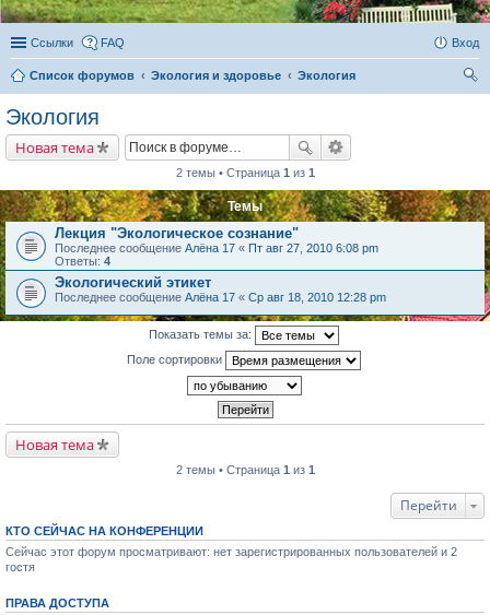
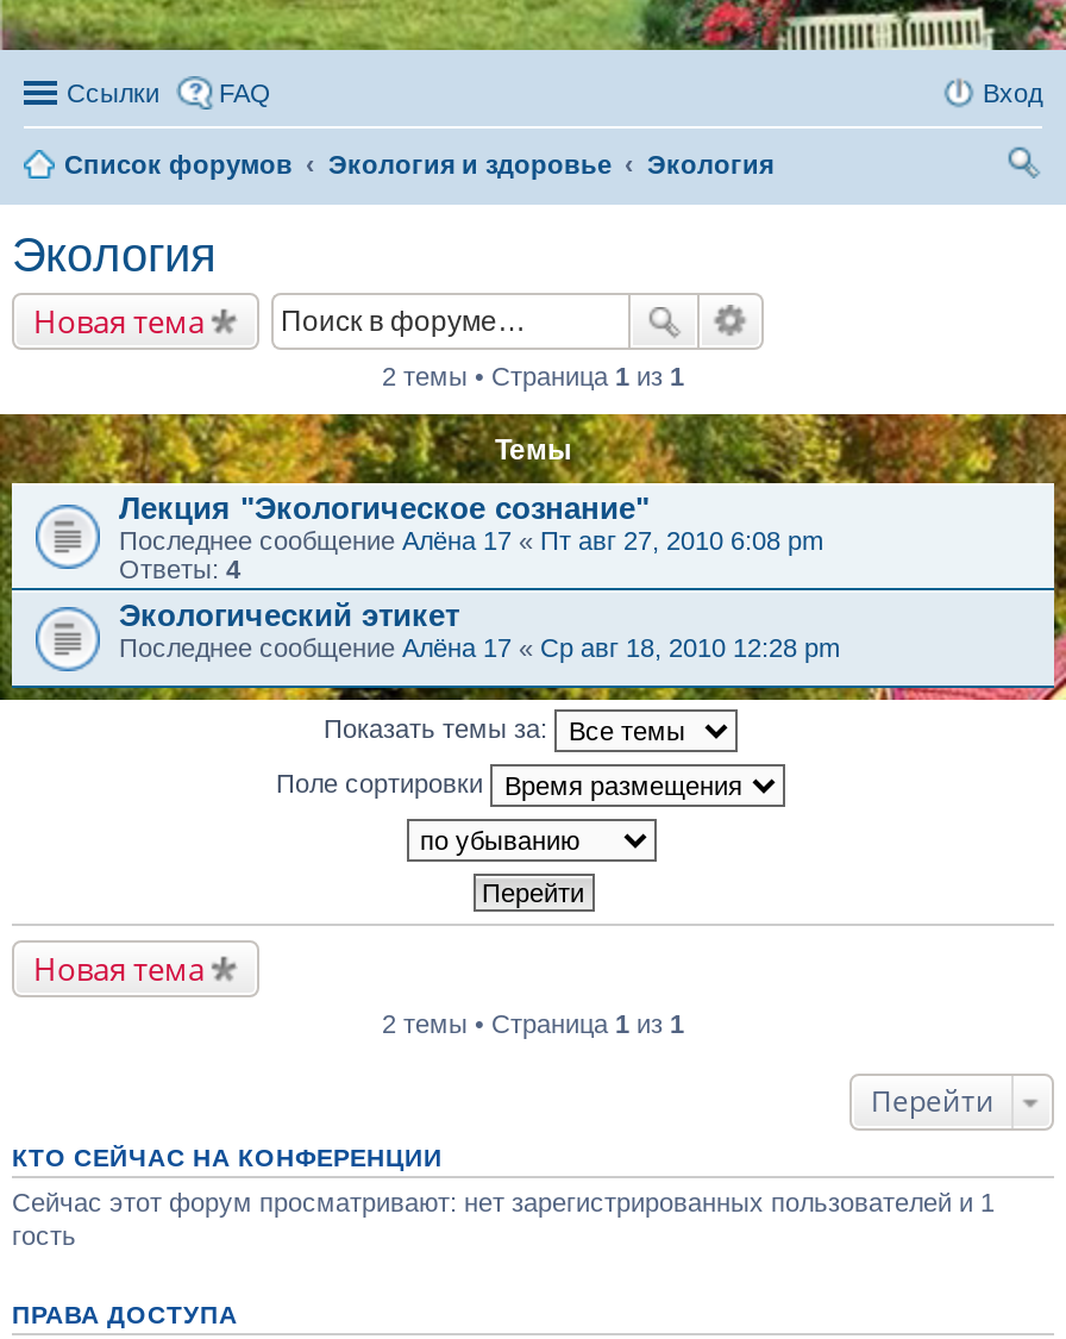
[5,545,457,573] Сейчас этот форум просматривают: нет зарегистрированных пользователей и 2 | гостя -> [12,1188,995,1250] Сейчас этот форум просматривают: нет зарегистрированных пользователей и 1 | гость

